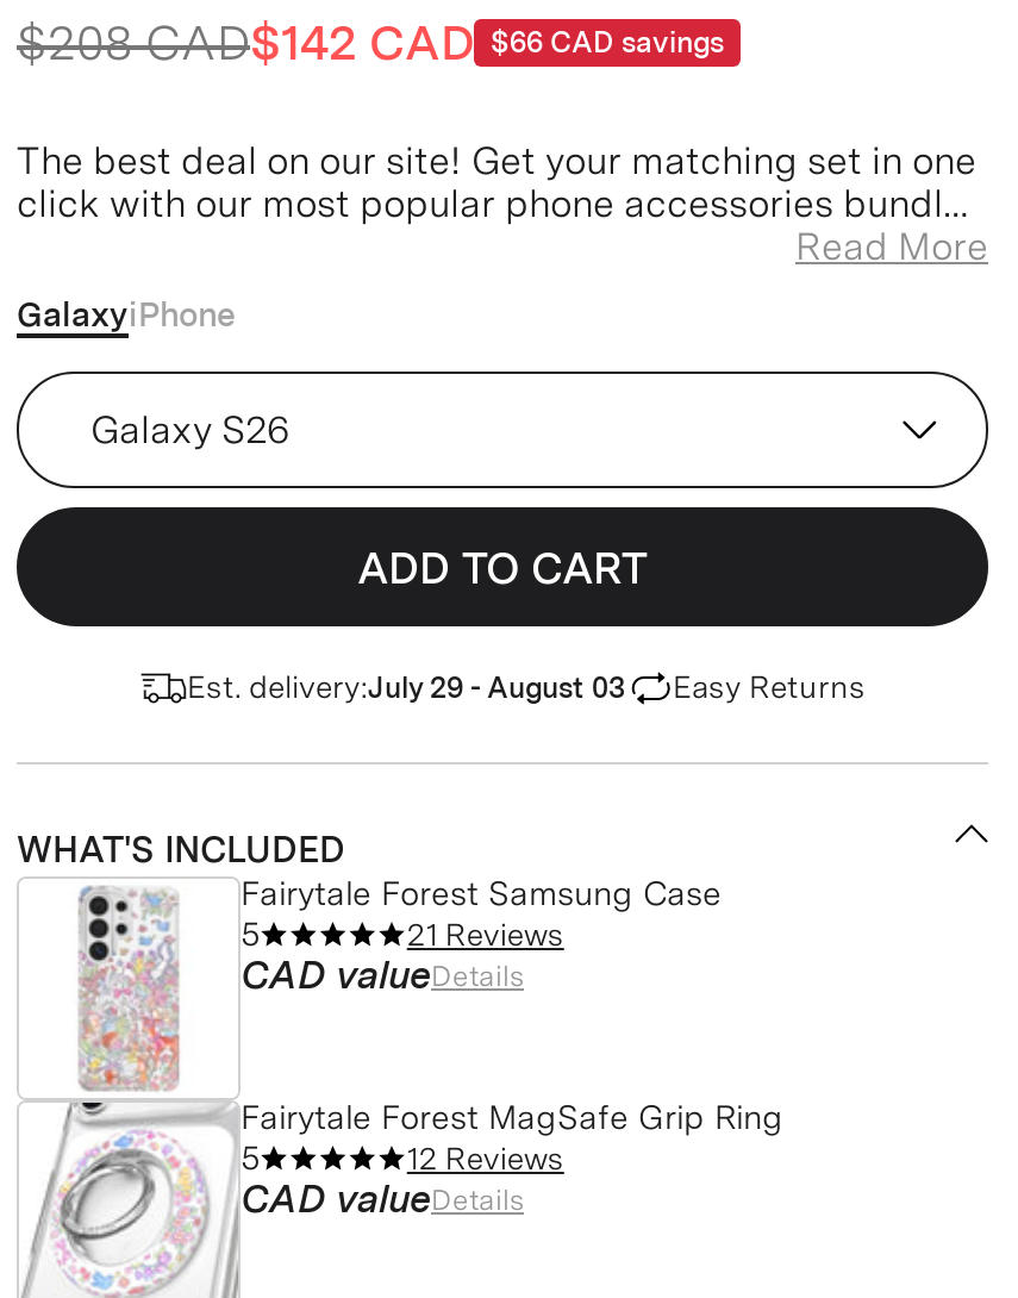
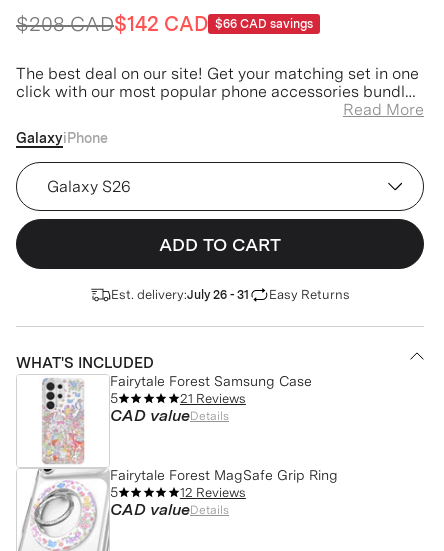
[187,669,625,705] Est. delivery:July 29 - August 03 -> [110,287,248,302] Est. delivery:July 26 - 31

